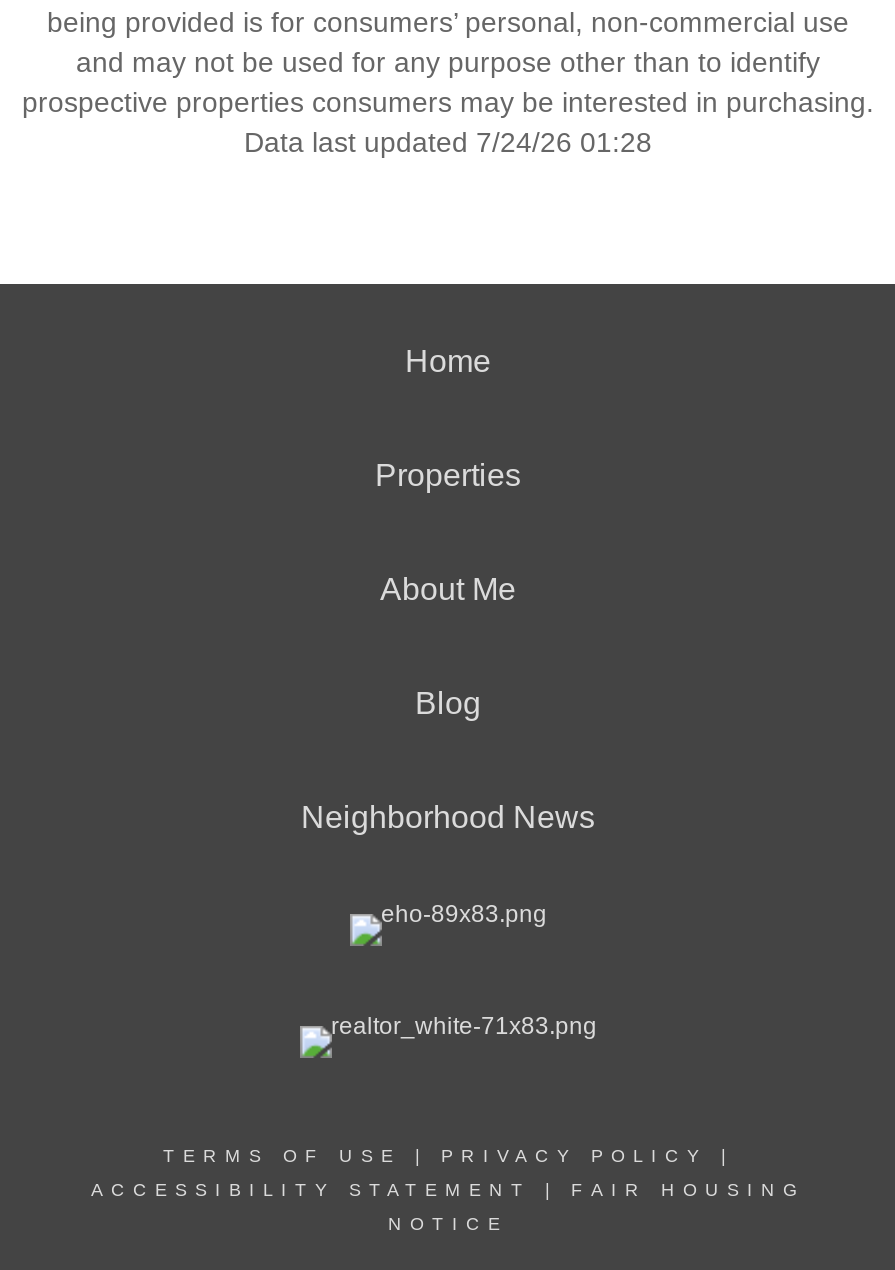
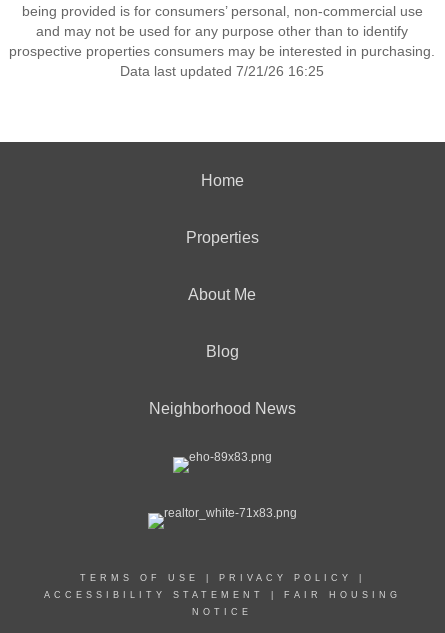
[244,126,652,158] Data last updated 7/24/26 01:28 -> [120,63,324,79] Data last updated 7/21/26 16:25

